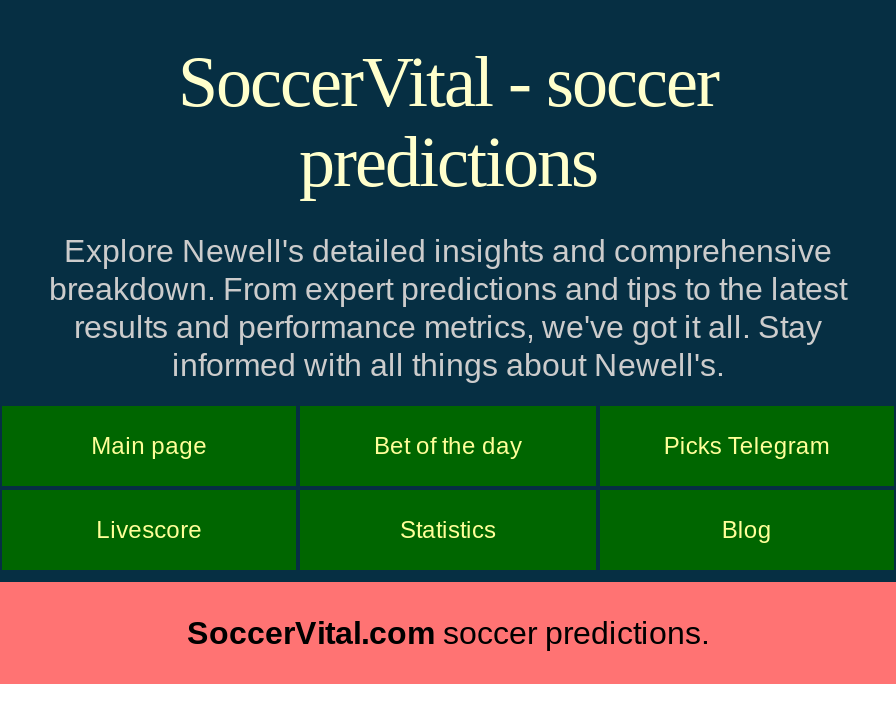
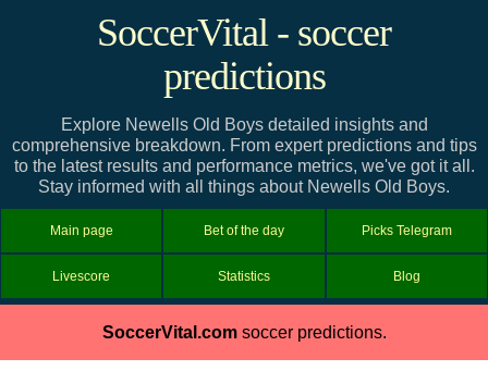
[49,235,847,383] Explore Newell's detailed insights and comprehensive | breakdown. From expert predictions and tips to the latest | results and performance metrics, we've got it all. Stay | informed with all things about Newell's. -> [11,116,477,196] Explore Newells Old Boys detailed insights and | comprehensive breakdown. From expert predictions and tips | to the latest results and performance metrics, we've got it all. | Stay informed with all things about Newells Old Boys.

